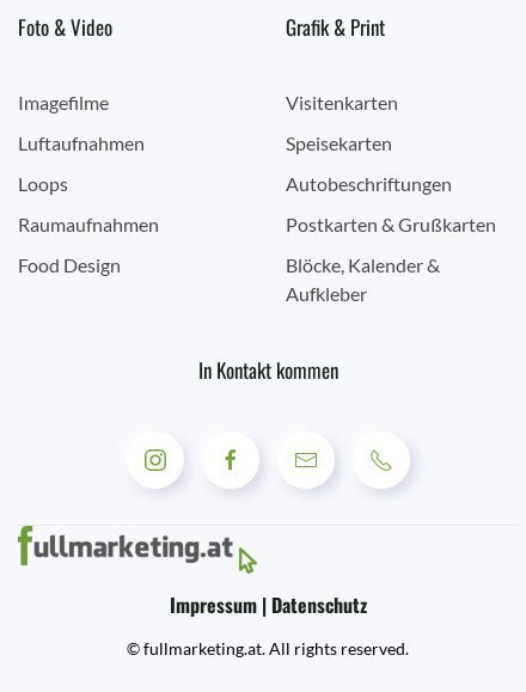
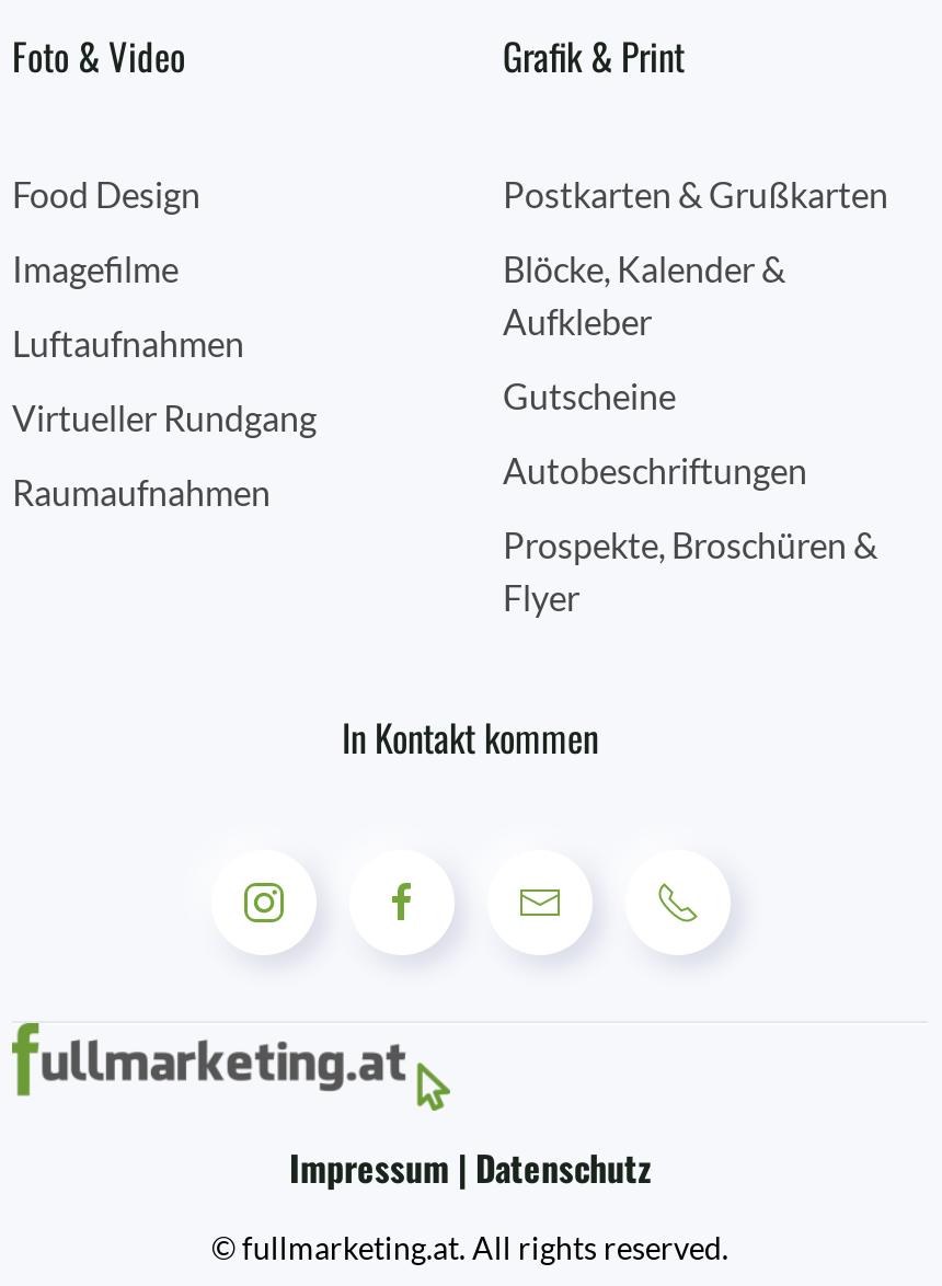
[286,91,398,154] Visitenkarten | Speisekarten -> none
none -> [503,375,877,618] Gutscheine | Prospekte, Broschüren & | Flyer
[18,172,68,195] Loops -> [12,397,317,439] Virtueller Rundgang
moved [286,172,452,195] -> [503,450,807,491]: Autobeschriftungen
moved [286,213,496,305] -> [503,174,888,342]: Postkarten & Grußkarten | Blöcke, Kalender & | Aufkleber
moved [18,254,121,276] -> [12,174,200,215]: Food Design

